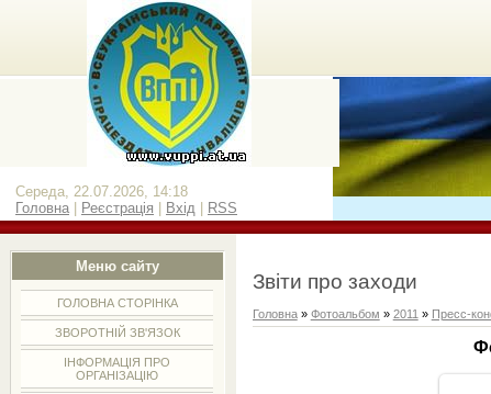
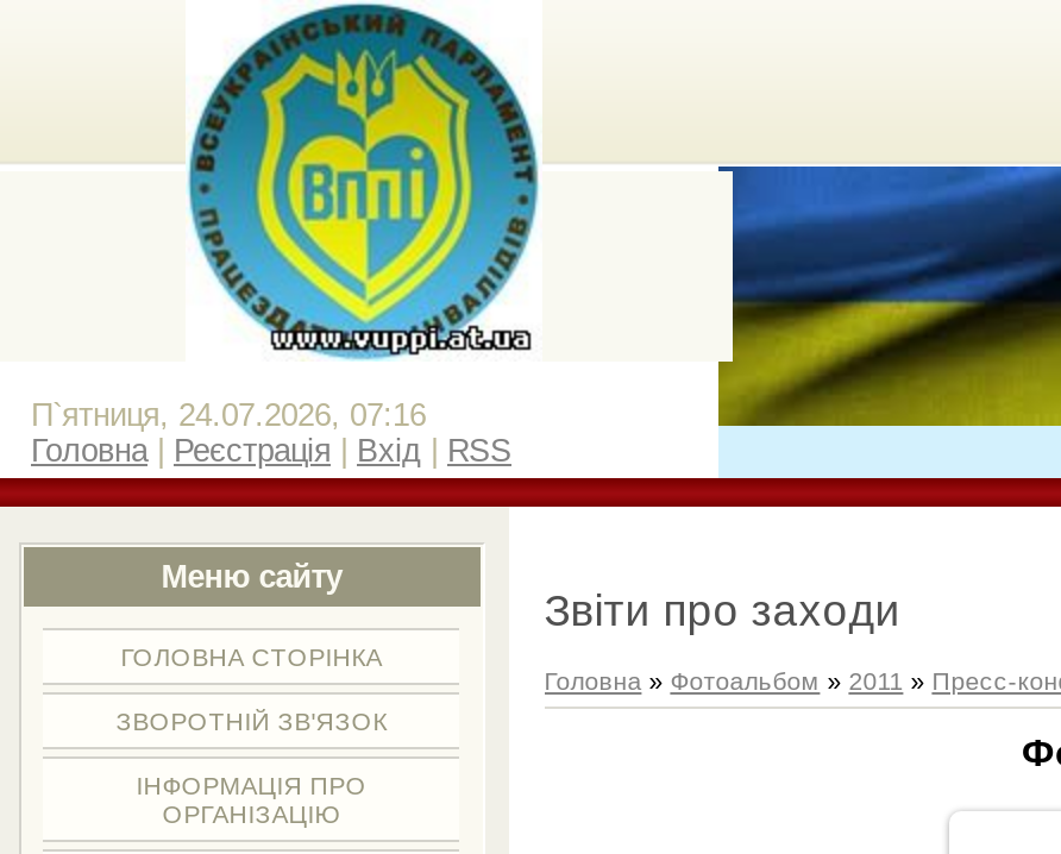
[15,183,188,200] Середа, 22.07.2026, 14:18 -> [31,397,426,433] П`ятниця, 24.07.2026, 07:16

